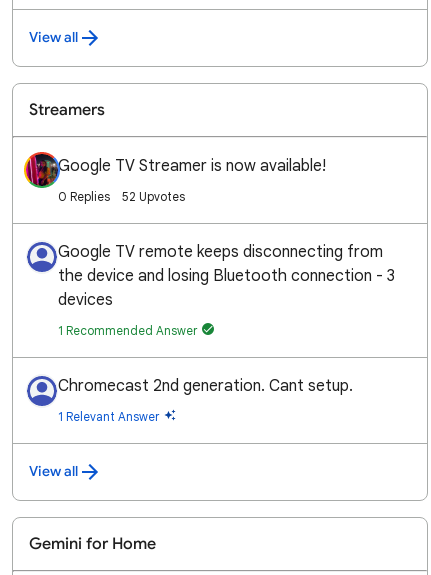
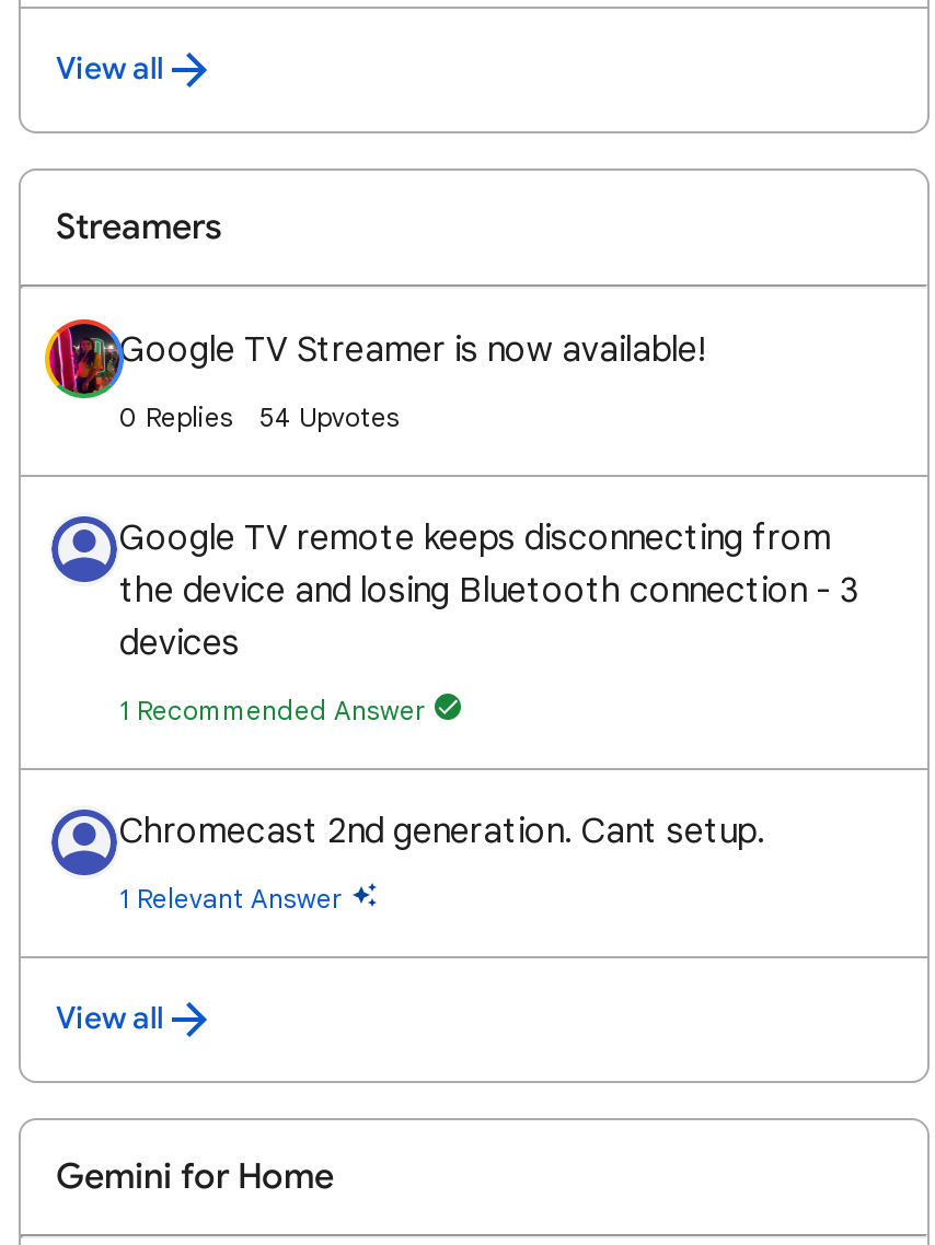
[122,189,185,204] 52 Upvotes -> [259,400,400,433] 54 Upvotes

